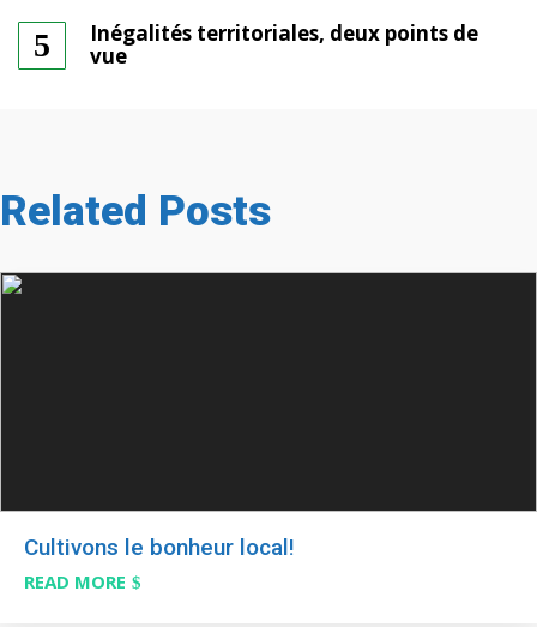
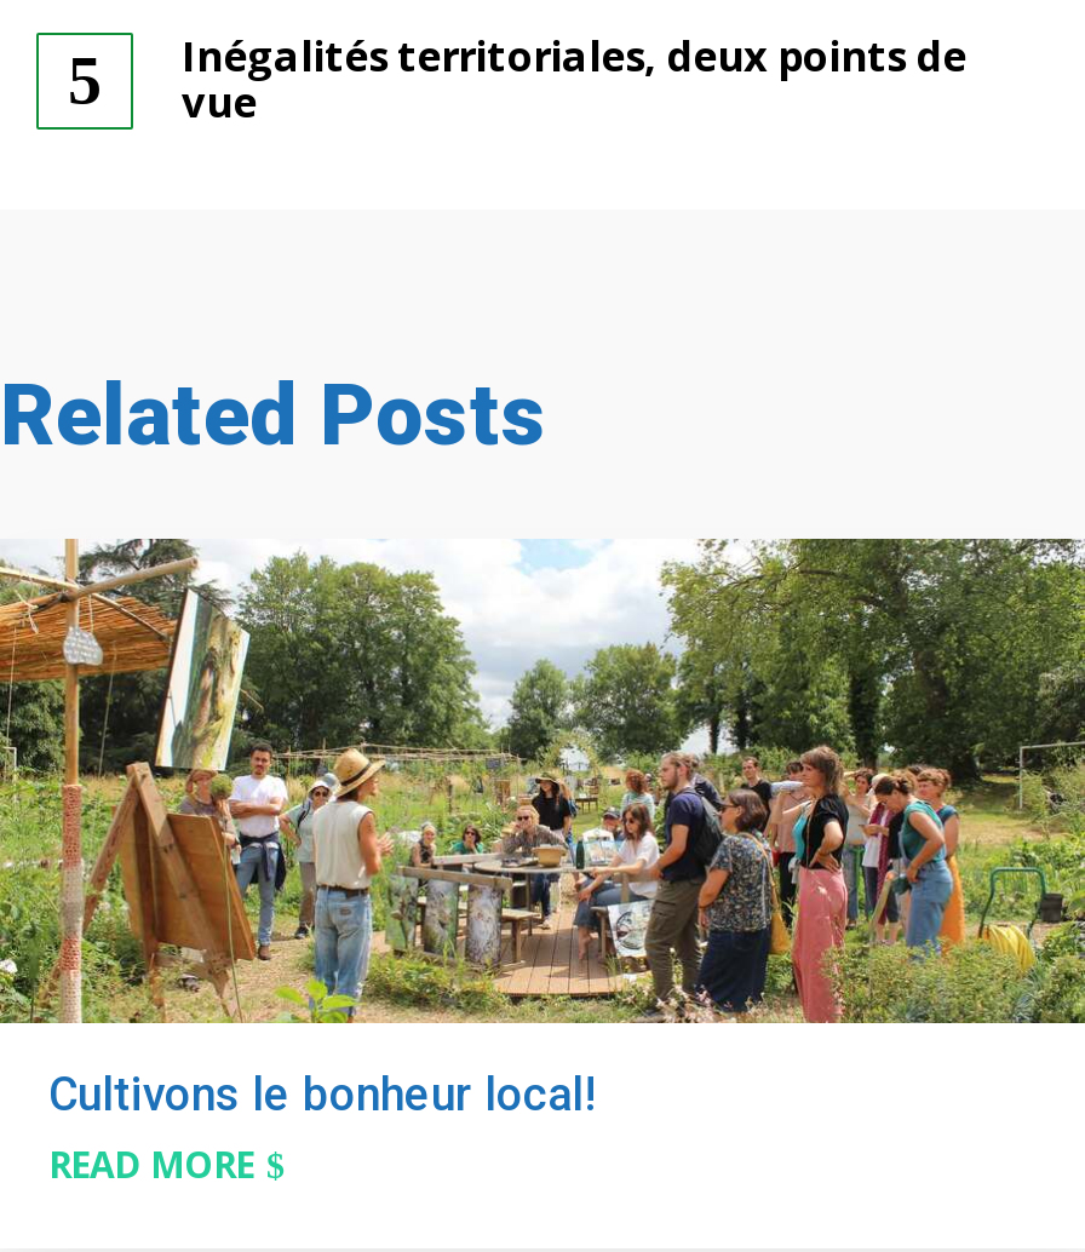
none -> [7,536,1078,1026] [image]

